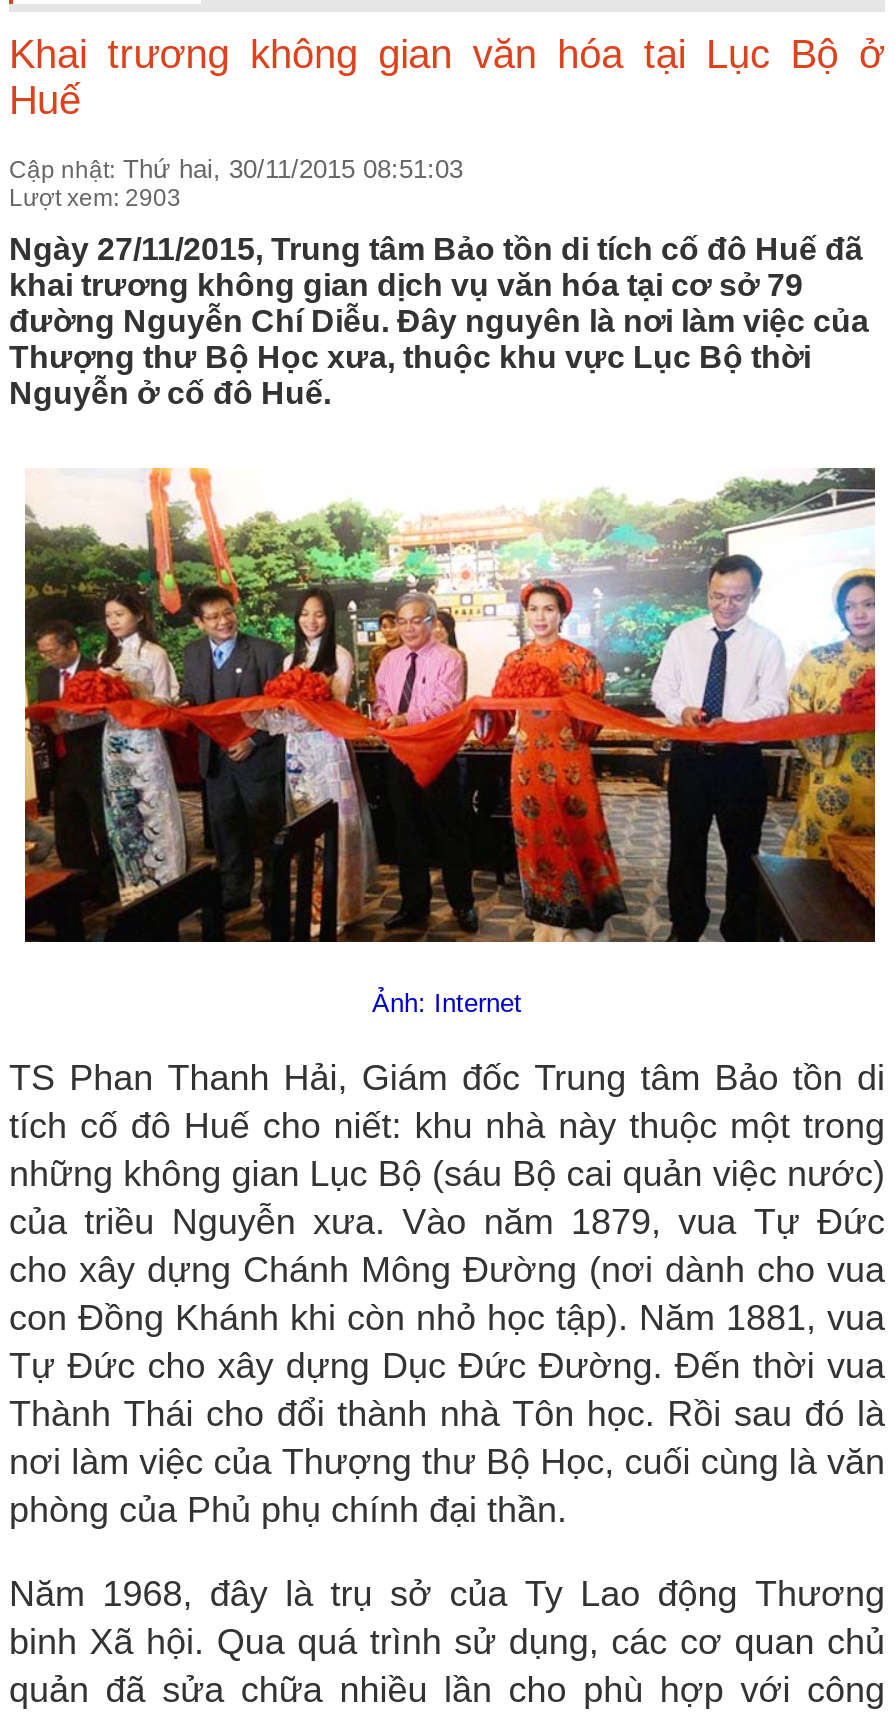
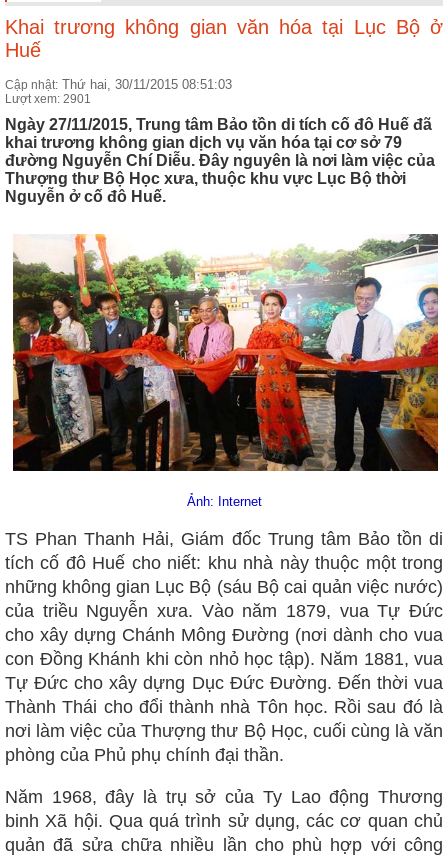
[9,183,181,211] Lượt xem: 2903 -> [5,92,91,106] Lượt xem: 2901

